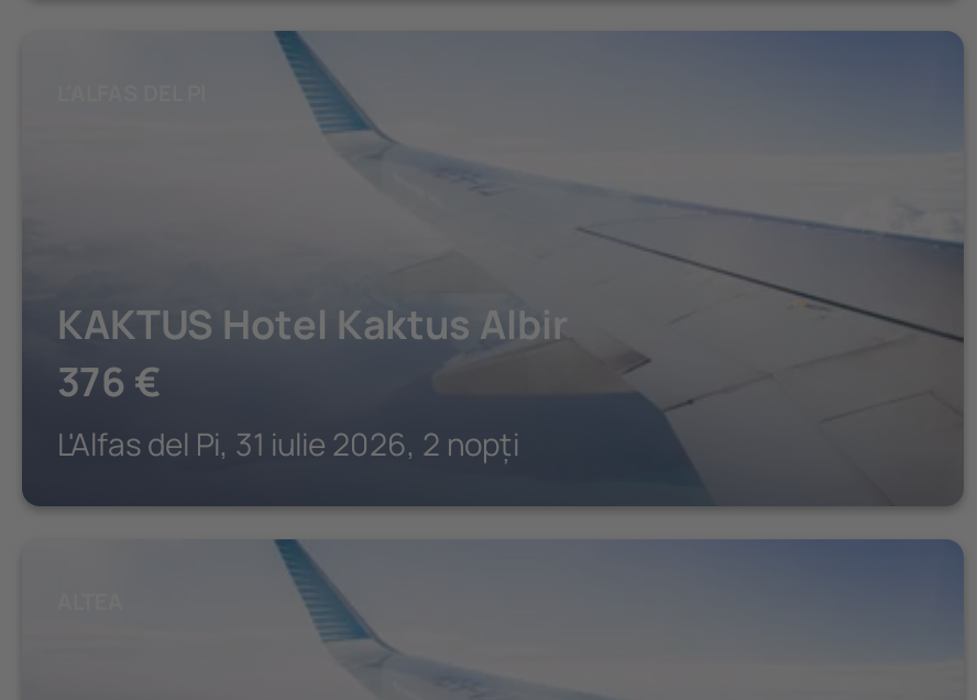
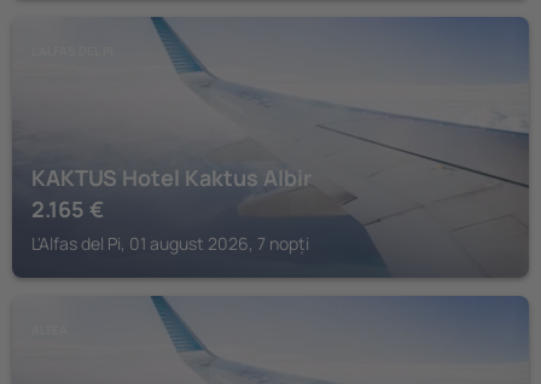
[57,354,161,407] 376 € -> [31,194,104,223] 2.165 €
[57,423,519,464] L'Alfas del Pi, 31 iulie 2026, 2 nopți -> [31,232,309,255] L'Alfas del Pi, 01 august 2026, 7 nopți

